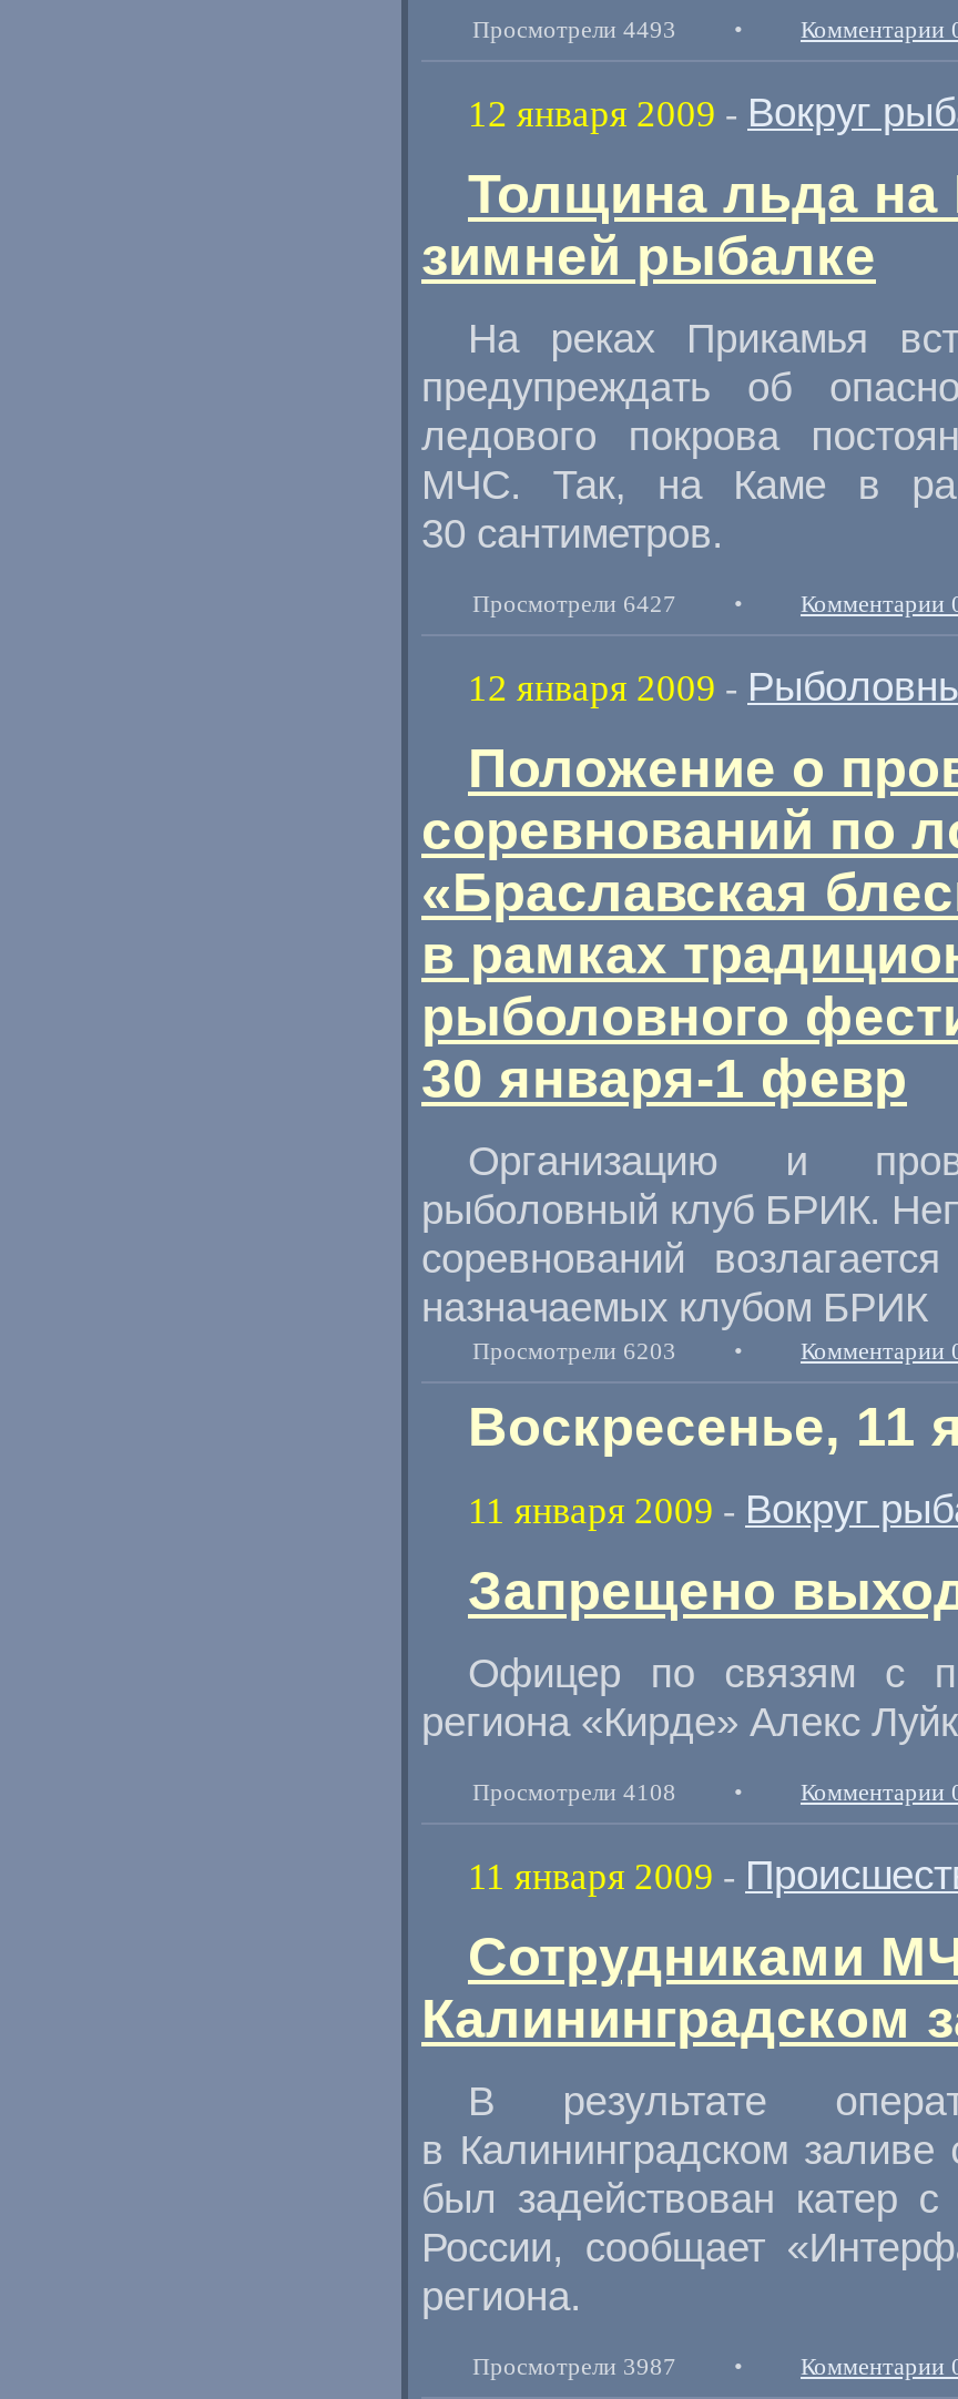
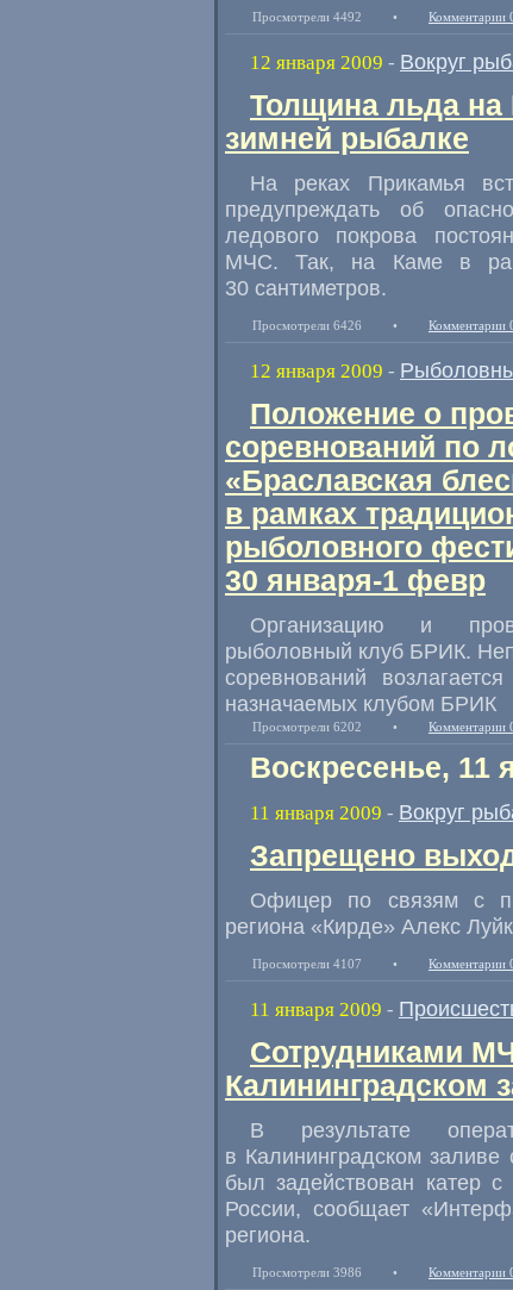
[472,16,676,42] Просмотрели 4493 -> [252,10,362,24] Просмотрели 4492
[472,590,676,616] Просмотрели 6427 -> [252,318,362,332] Просмотрели 6426
[472,1337,676,1364] Просмотрели 6203 -> [252,719,362,734] Просмотрели 6202
[472,1778,676,1805] Просмотрели 4108 -> [252,956,362,971] Просмотрели 4107
[472,2352,676,2379] Просмотрели 3987 -> [252,1265,362,1279] Просмотрели 3986

